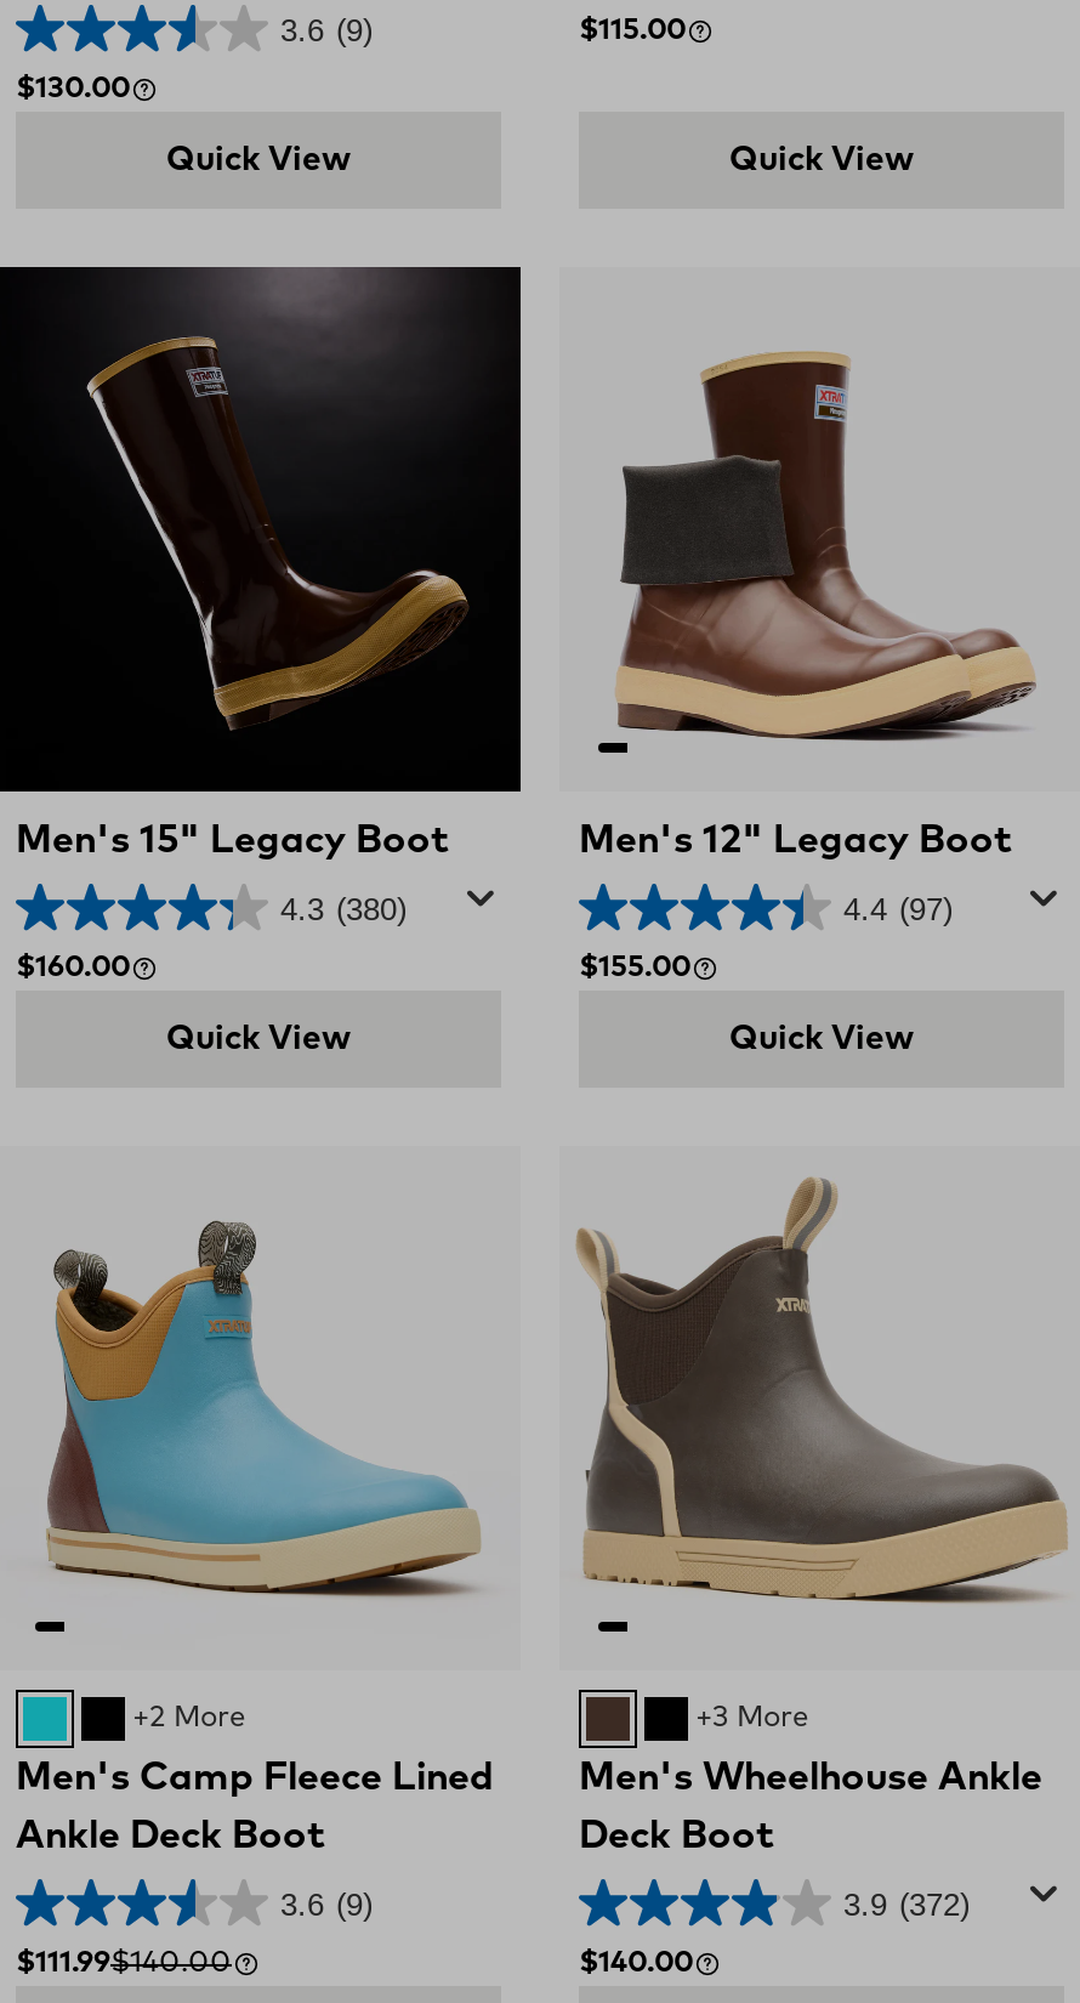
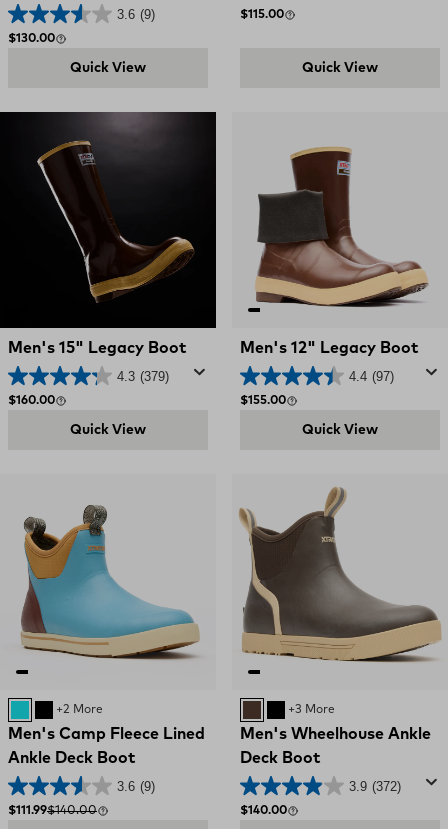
[280,891,407,927] 4.3 (380) -> [117,369,169,384] 4.3 (379)

